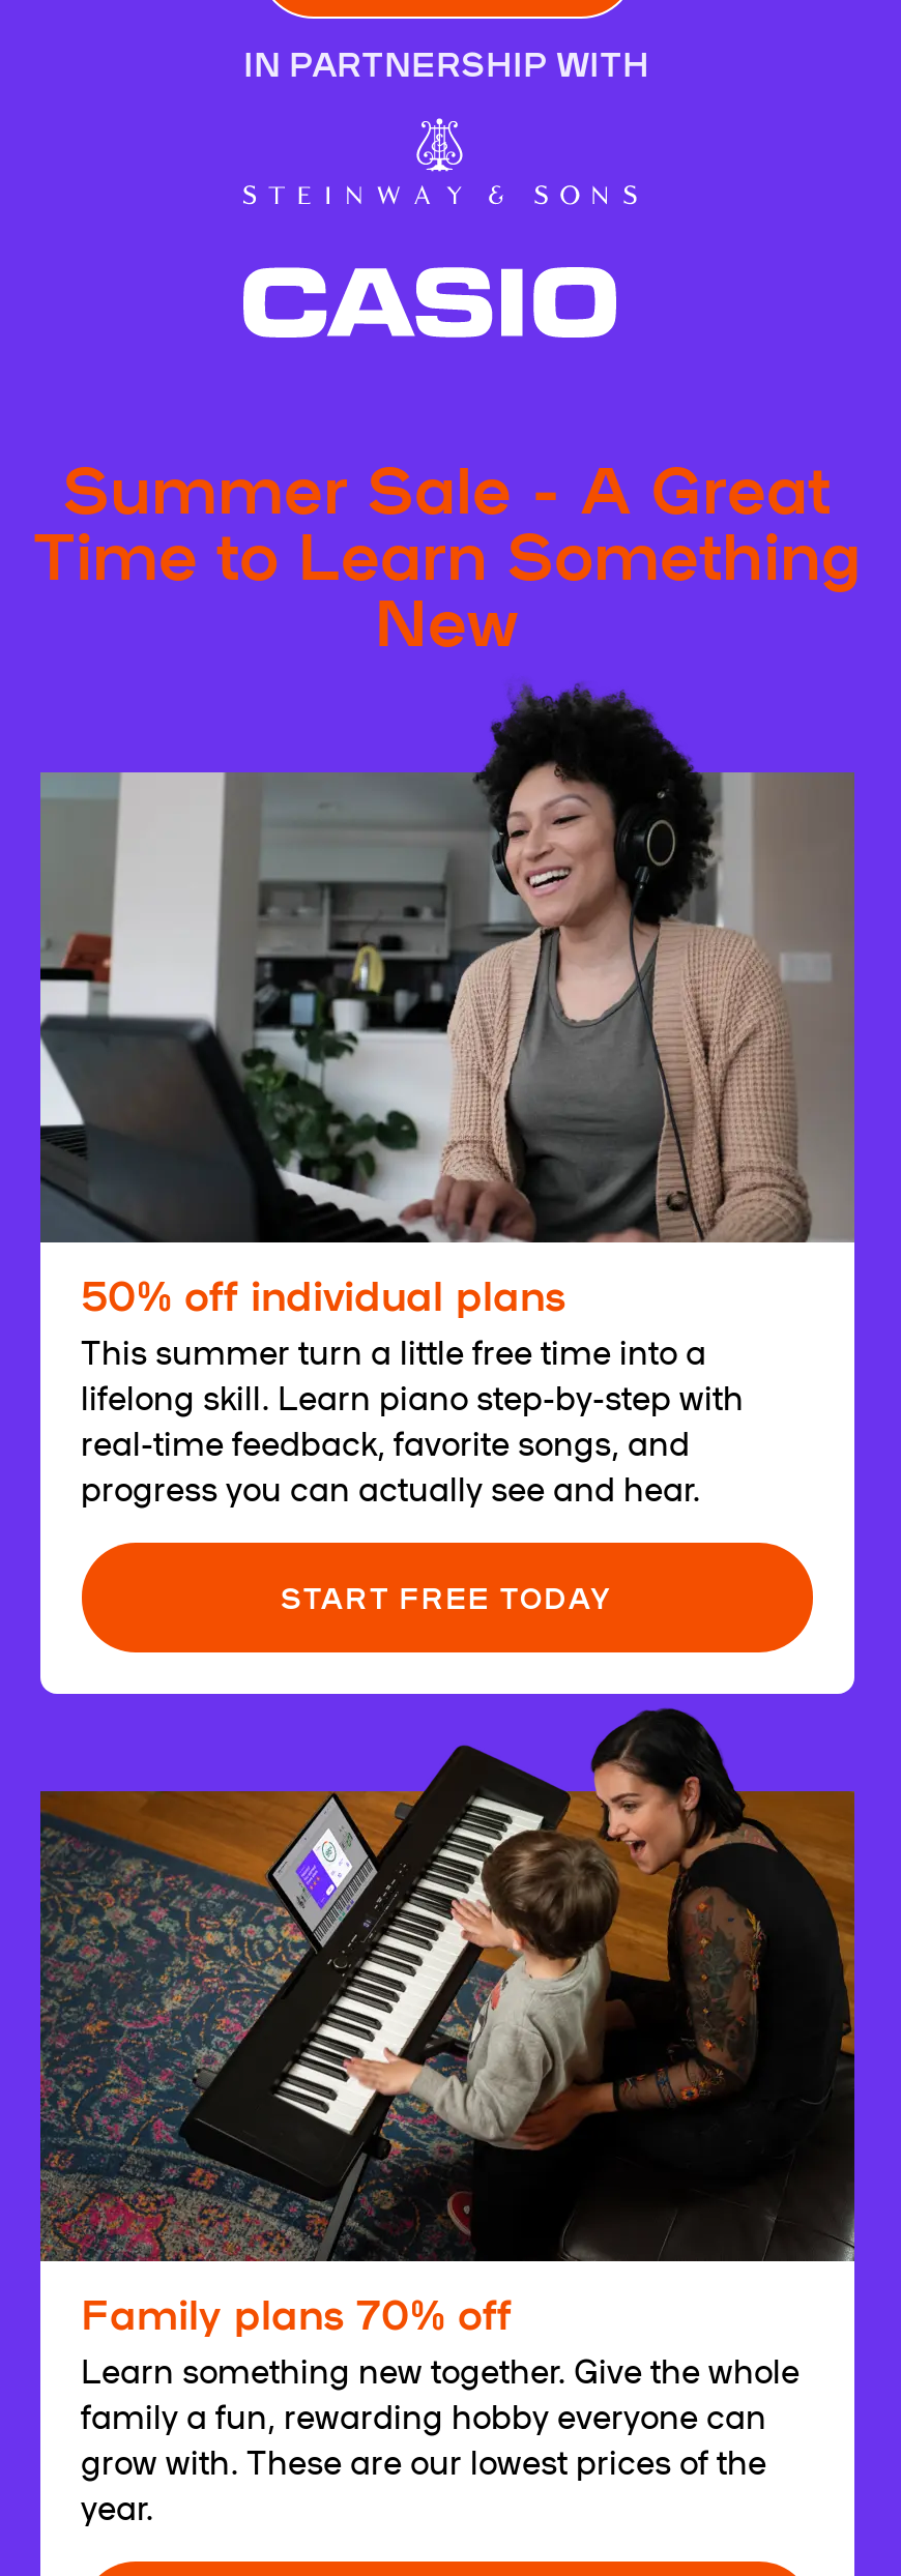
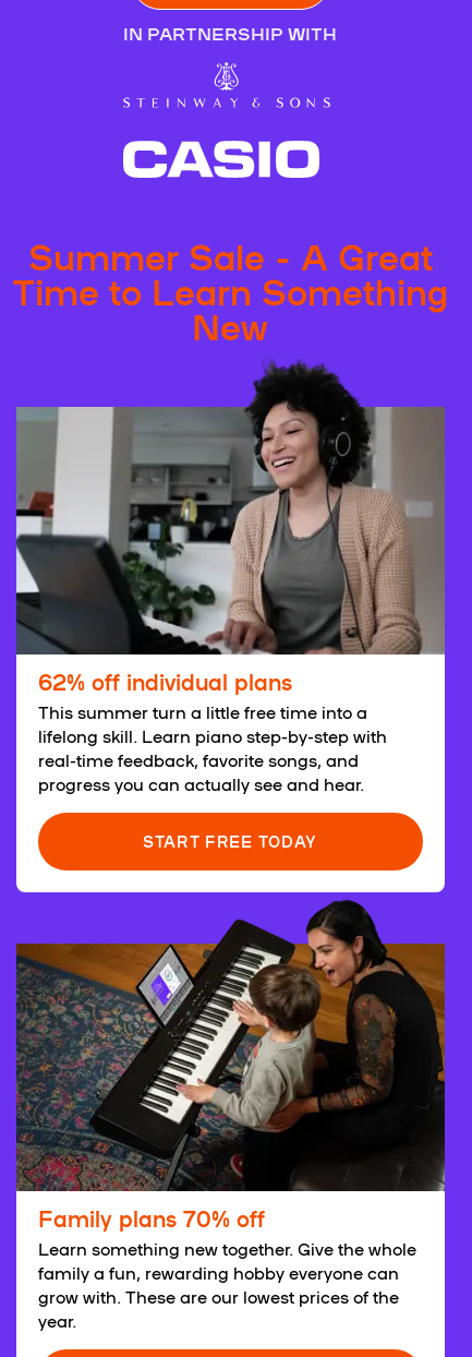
[81,1262,565,1320] 50% off individual plans -> [38,665,292,695] 62% off individual plans

